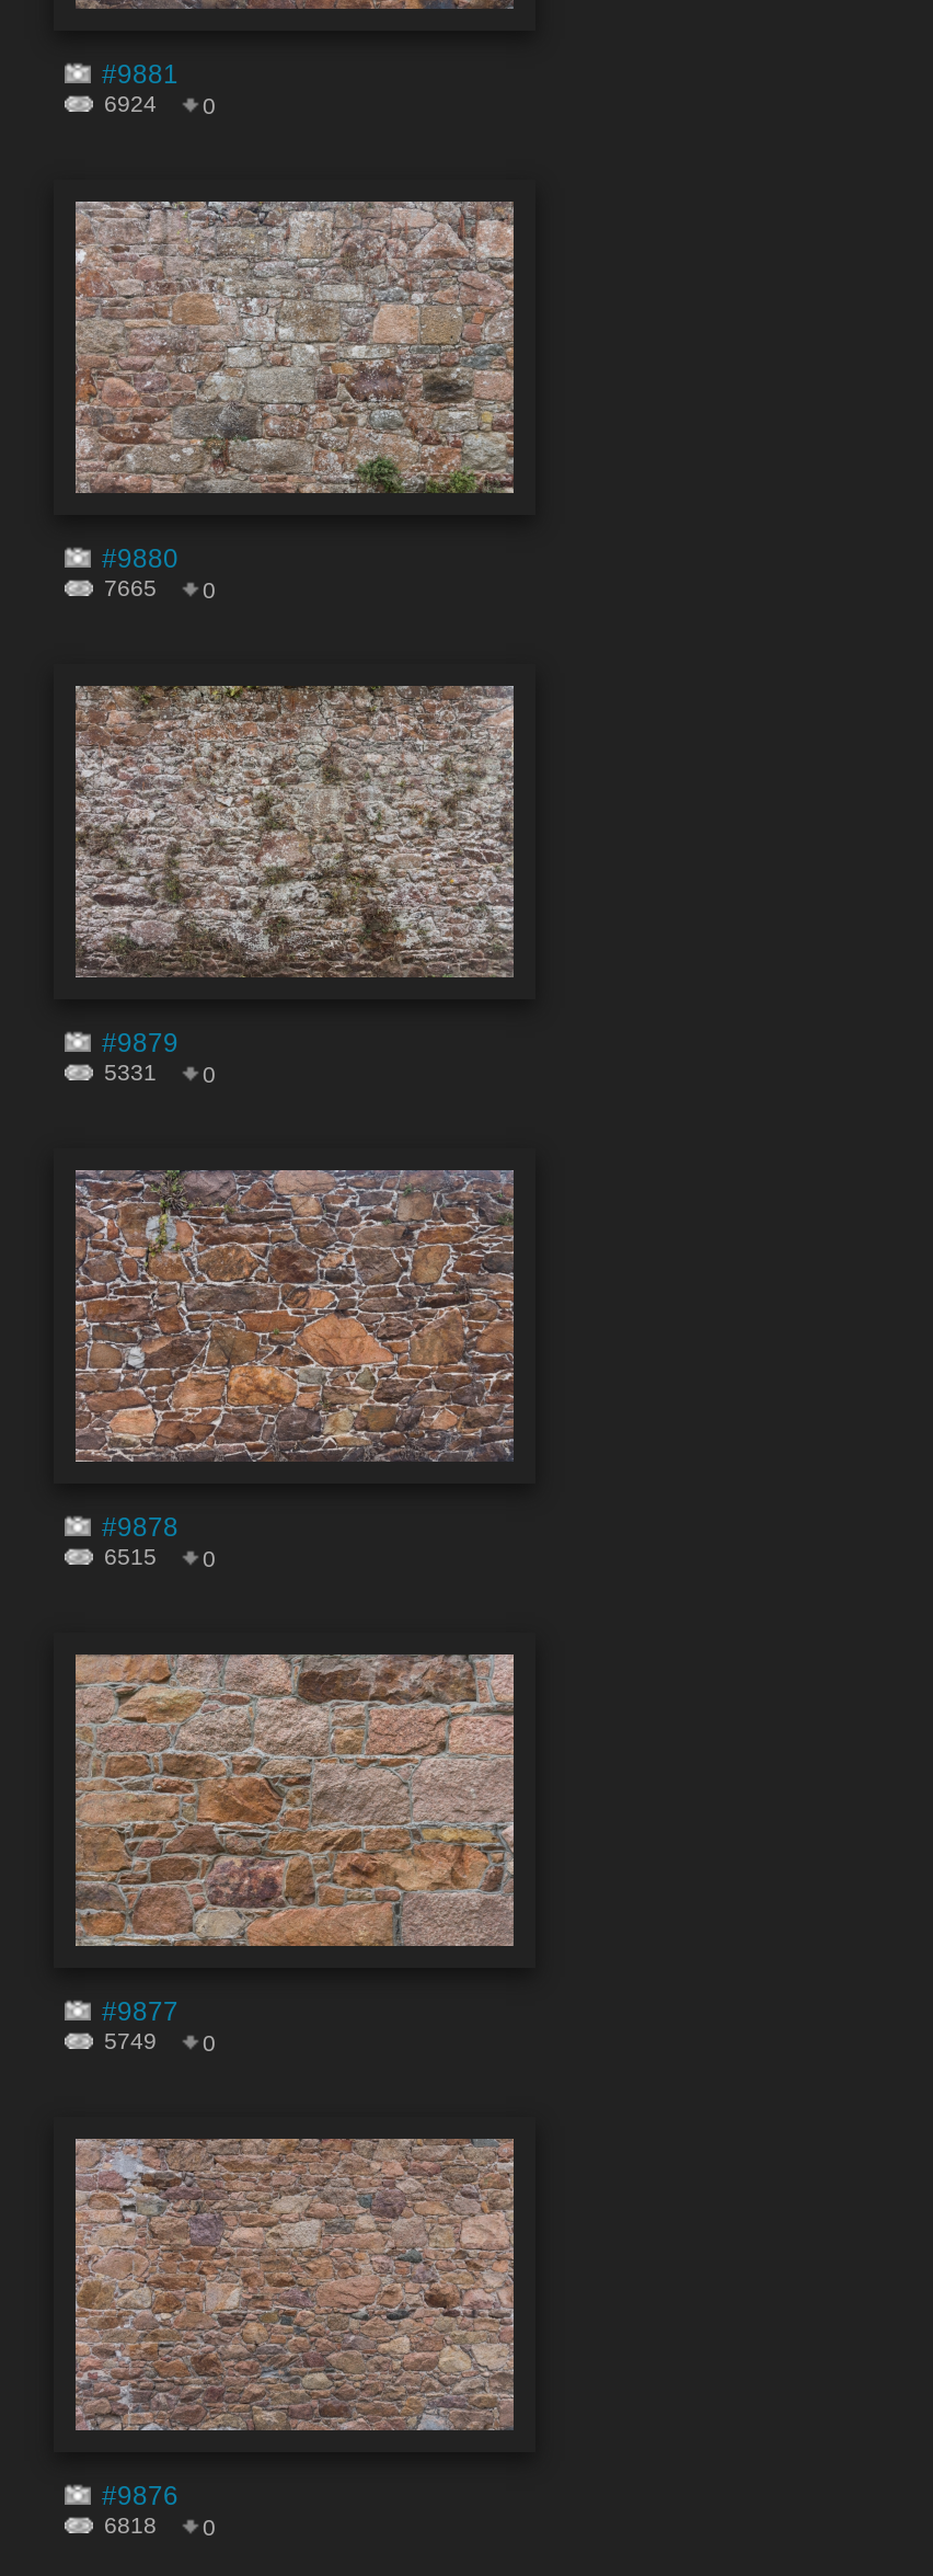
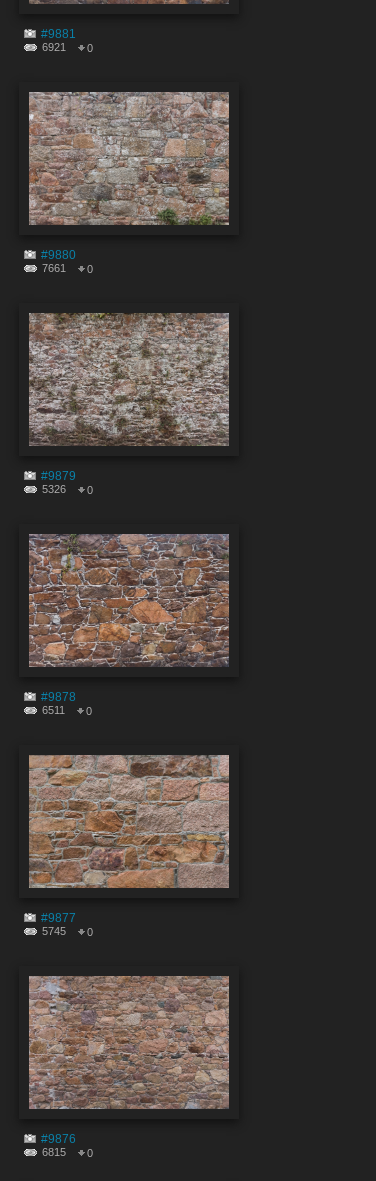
[104,90,216,118] 6924 0 -> [42,41,93,54] 6921 0
[104,574,216,603] 7665 0 -> [42,262,93,275] 7661 0
[104,1058,216,1087] 5331 0 -> [42,483,93,496] 5326 0
[104,1543,216,1571] 6515 0 -> [42,704,92,717] 6511 0
[104,2027,216,2056] 5749 0 -> [42,925,93,938] 5745 0
[104,2511,216,2540] 6818 0 -> [42,1146,93,1159] 6815 0

